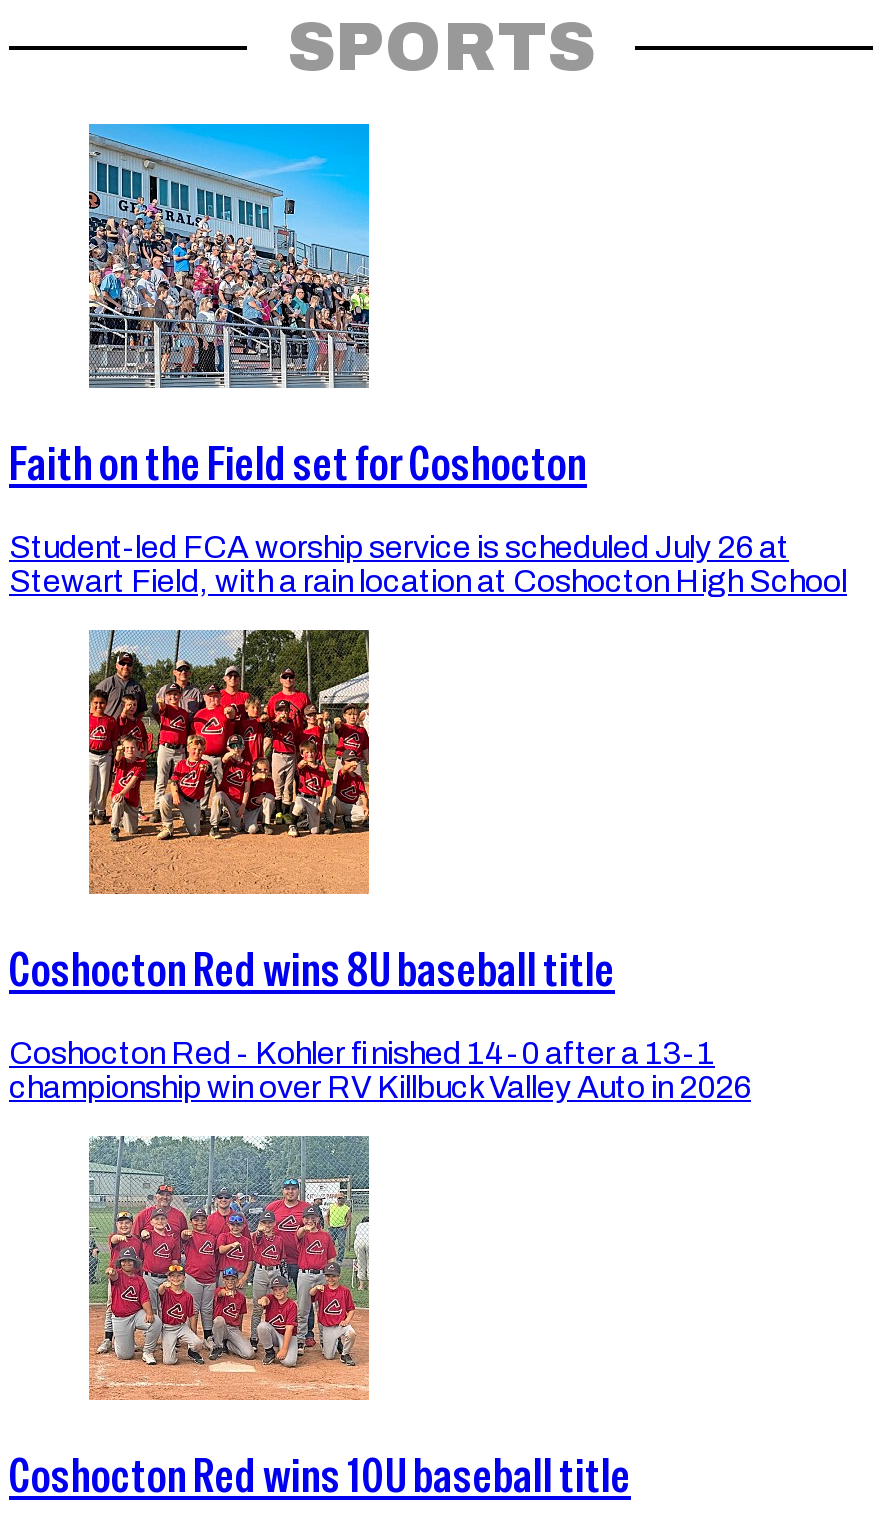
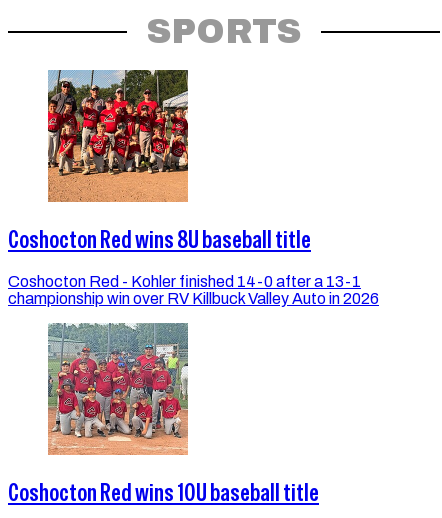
[9,122,847,598] [image] | Faith on the Field set for Coshocton | Student-led FCA worship service is scheduled July 26 at | Stewart Field, with a rain location at Coshocton High School -> none

